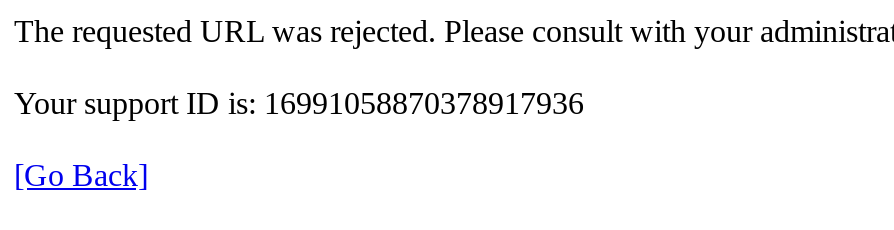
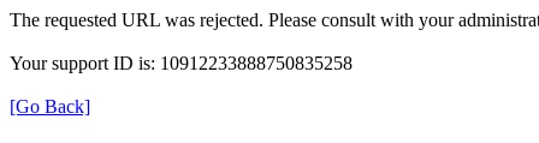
[14,86,584,120] Your support ID is: 16991058870378917936 -> [10,53,353,73] Your support ID is: 10912233888750835258

